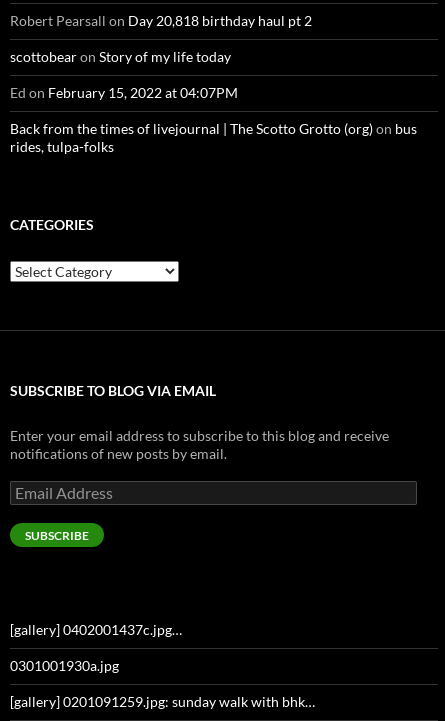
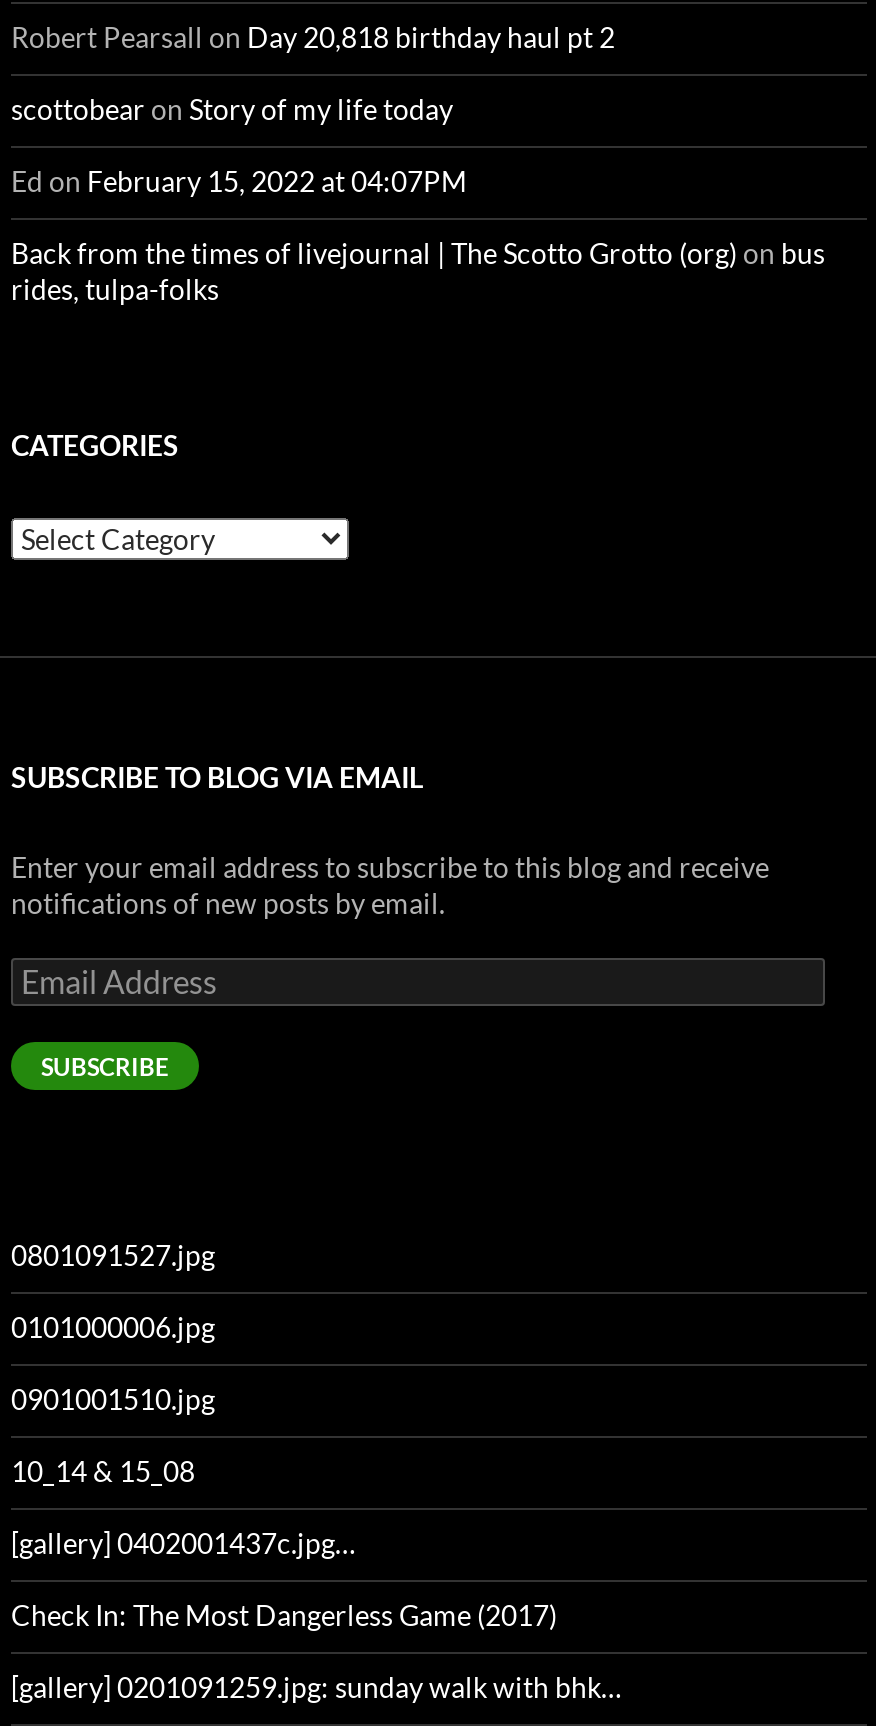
none -> [11,1239,215,1489] 0801091527.jpg | 0101000006.jpg | 0901001510.jpg | 10_14 & 15_08
[10,657,119,674] 0301001930a.jpg -> [11,1599,557,1633] Check In: The Most Dangerless Game (2017)

